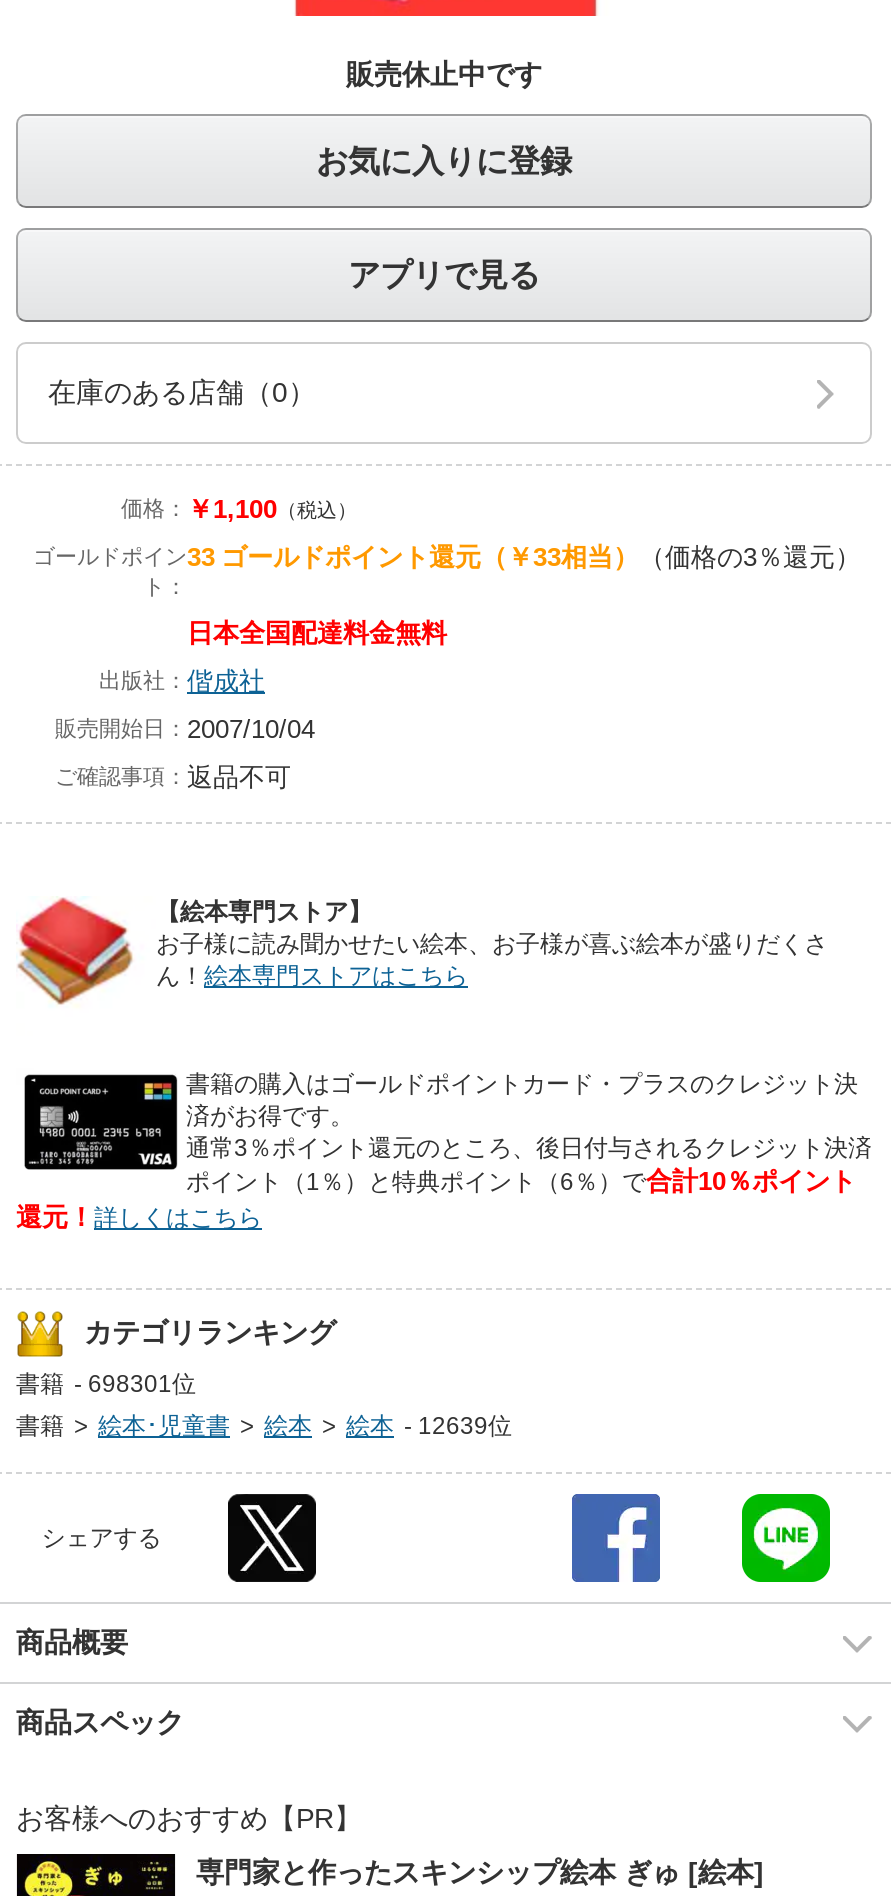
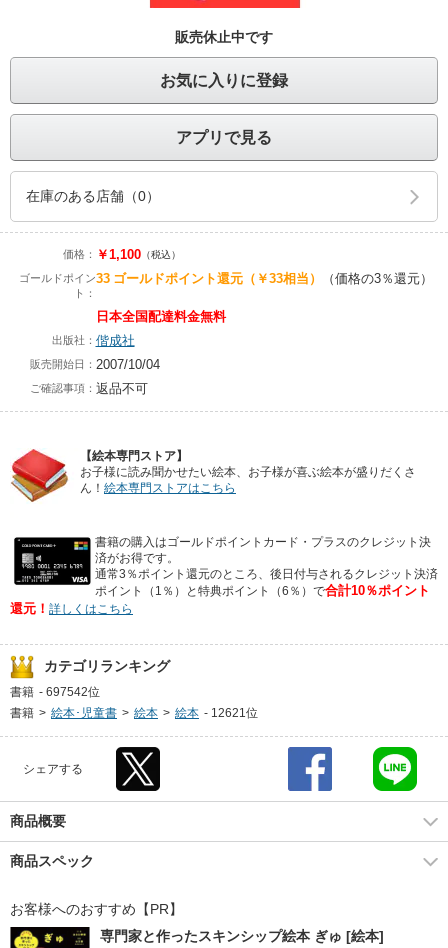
[16,1370,196,1398] 書籍 - 698301位 -> [10,685,100,699] 書籍 - 697542位
[16,1412,512,1440] 書籍 > 絵本･児童書 > 絵本 > 絵本 - 12639位 -> [10,706,258,720] 書籍 > 絵本･児童書 > 絵本 > 絵本 - 12621位

